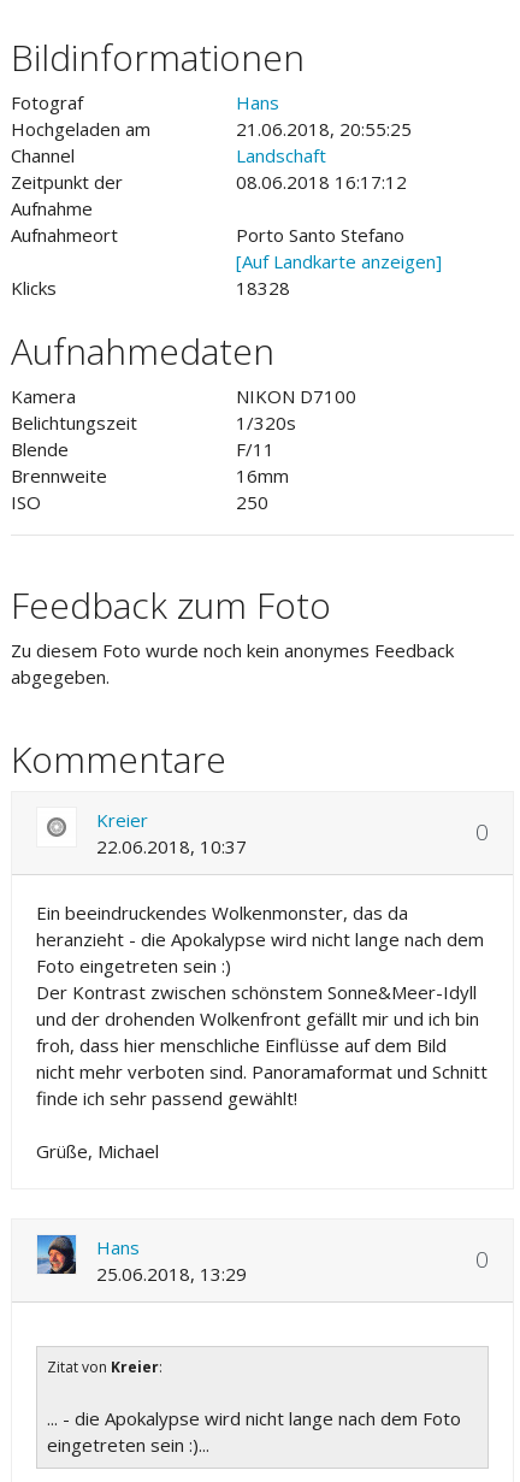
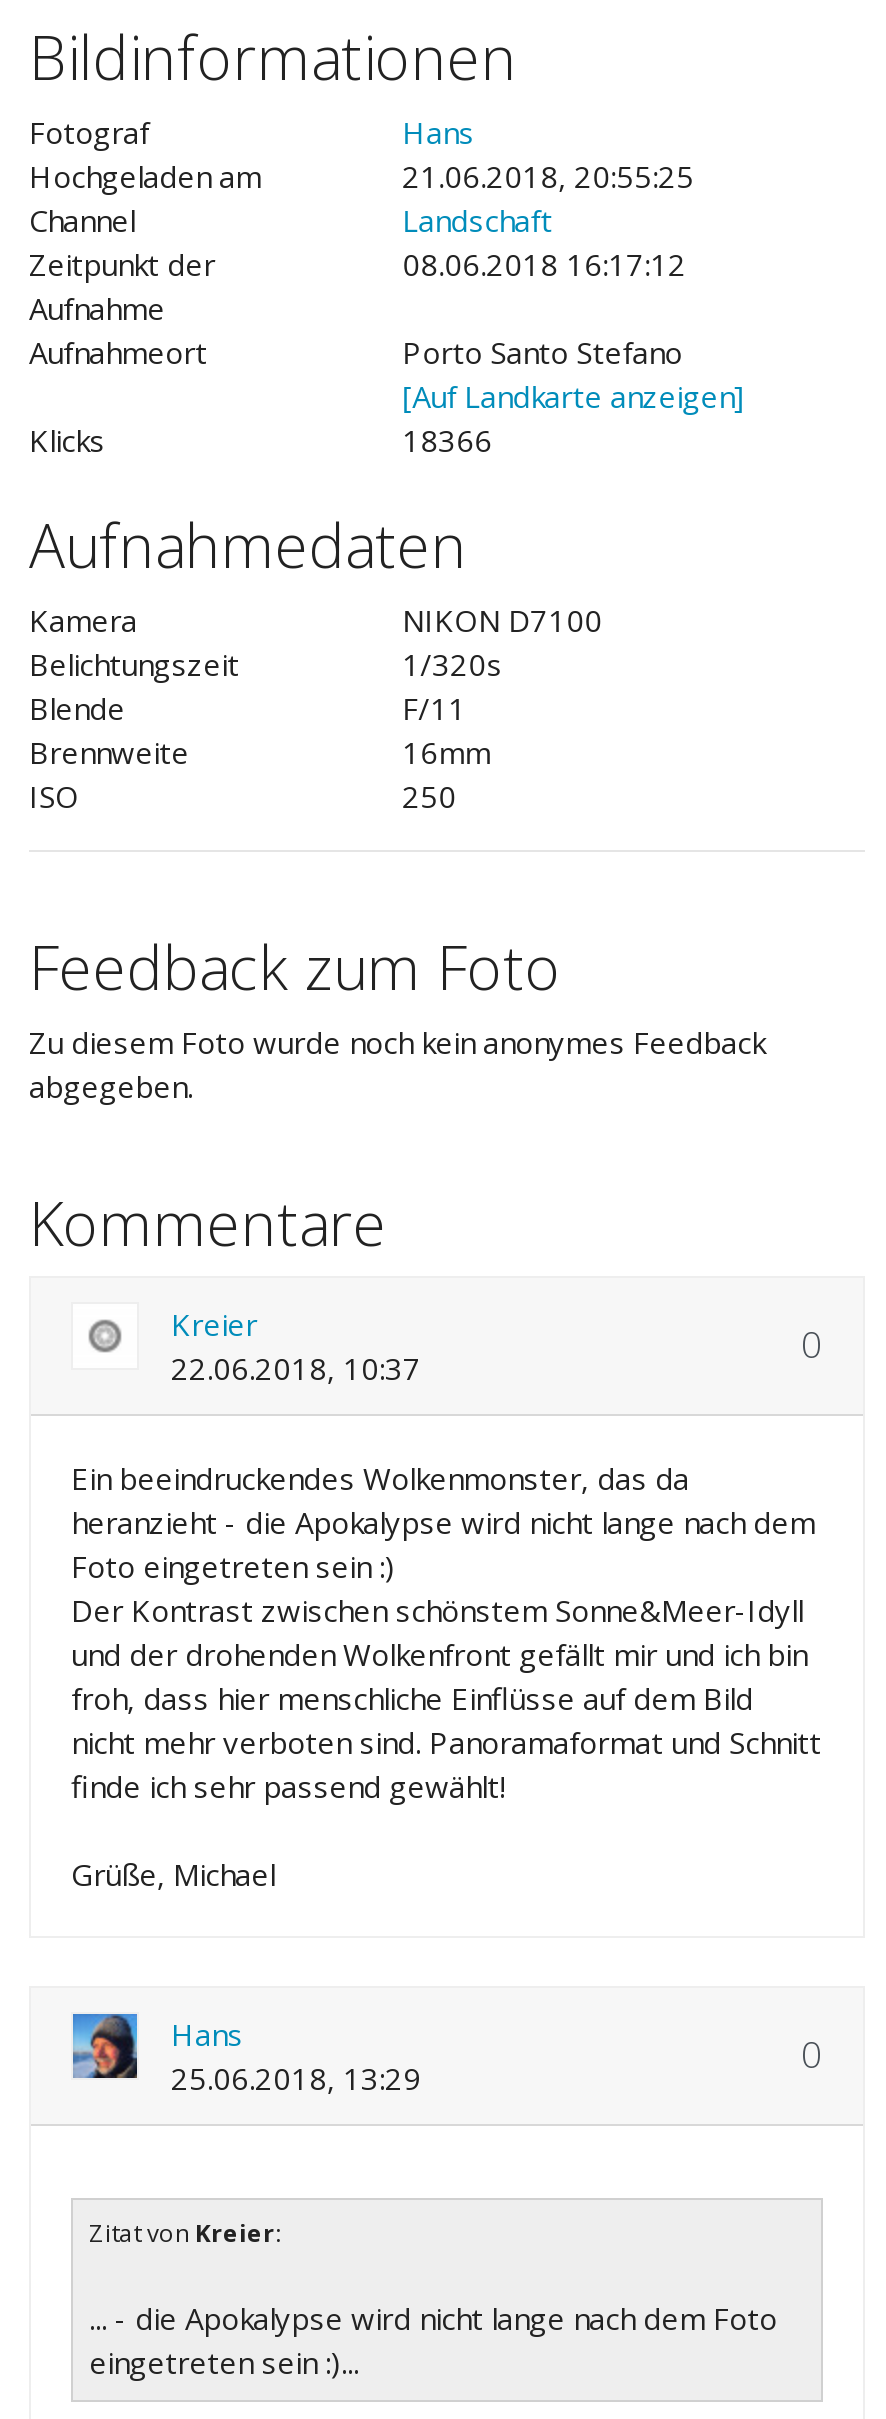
[236,275,290,299] 18328 -> [402,419,492,459] 18366

